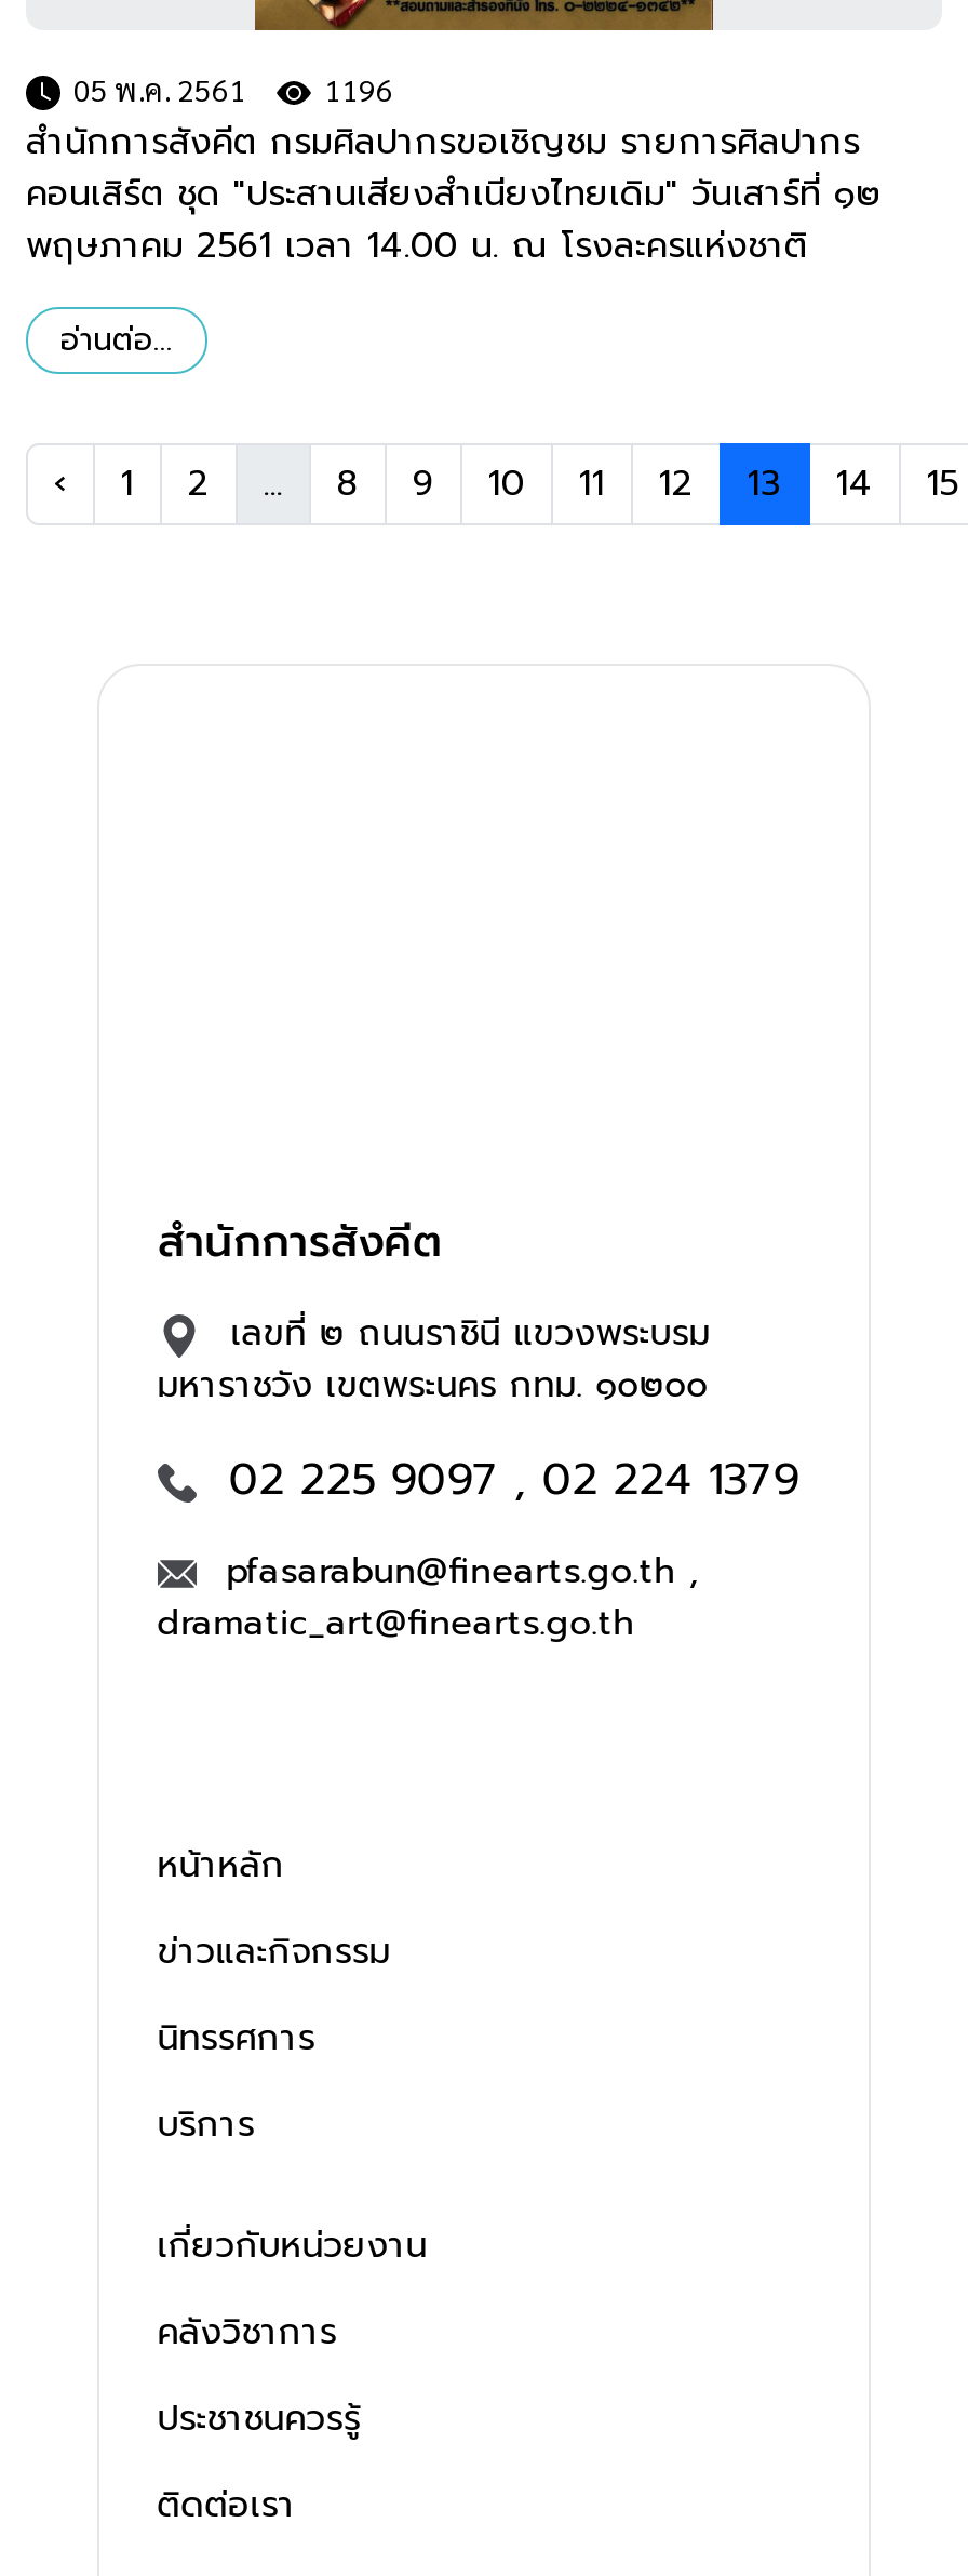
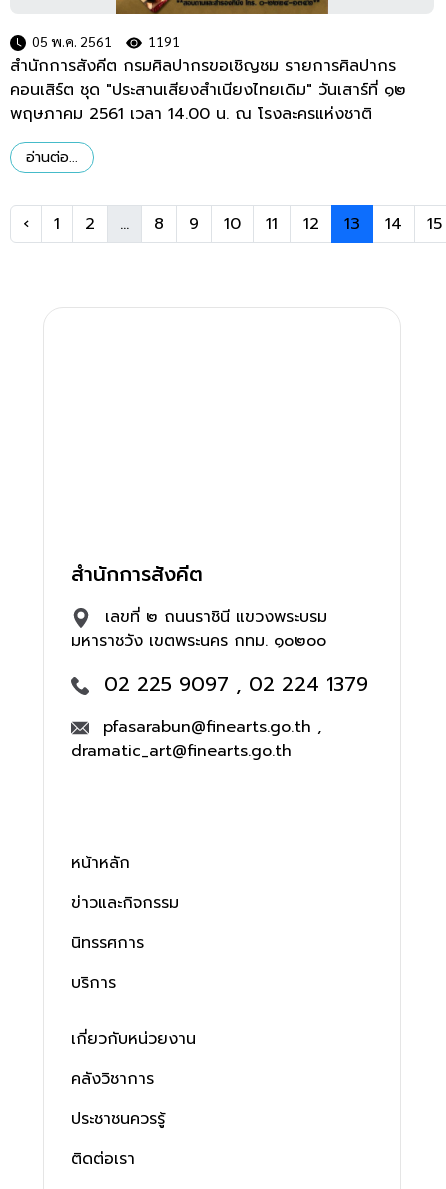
[73,70,393,109] 05 พ.ค. 2561 1196 -> [32,32,180,50] 05 พ.ค. 2561 1191

